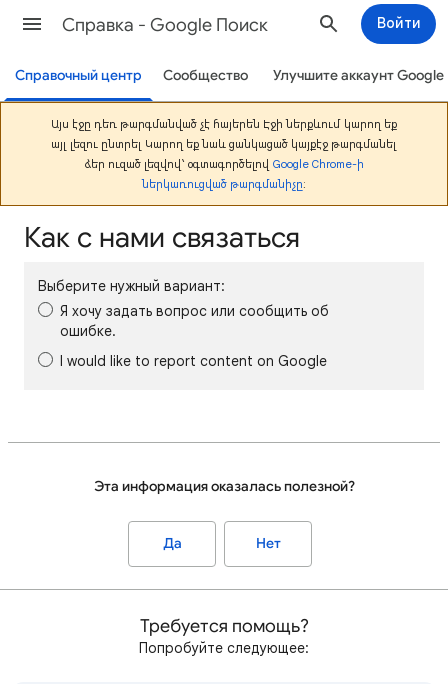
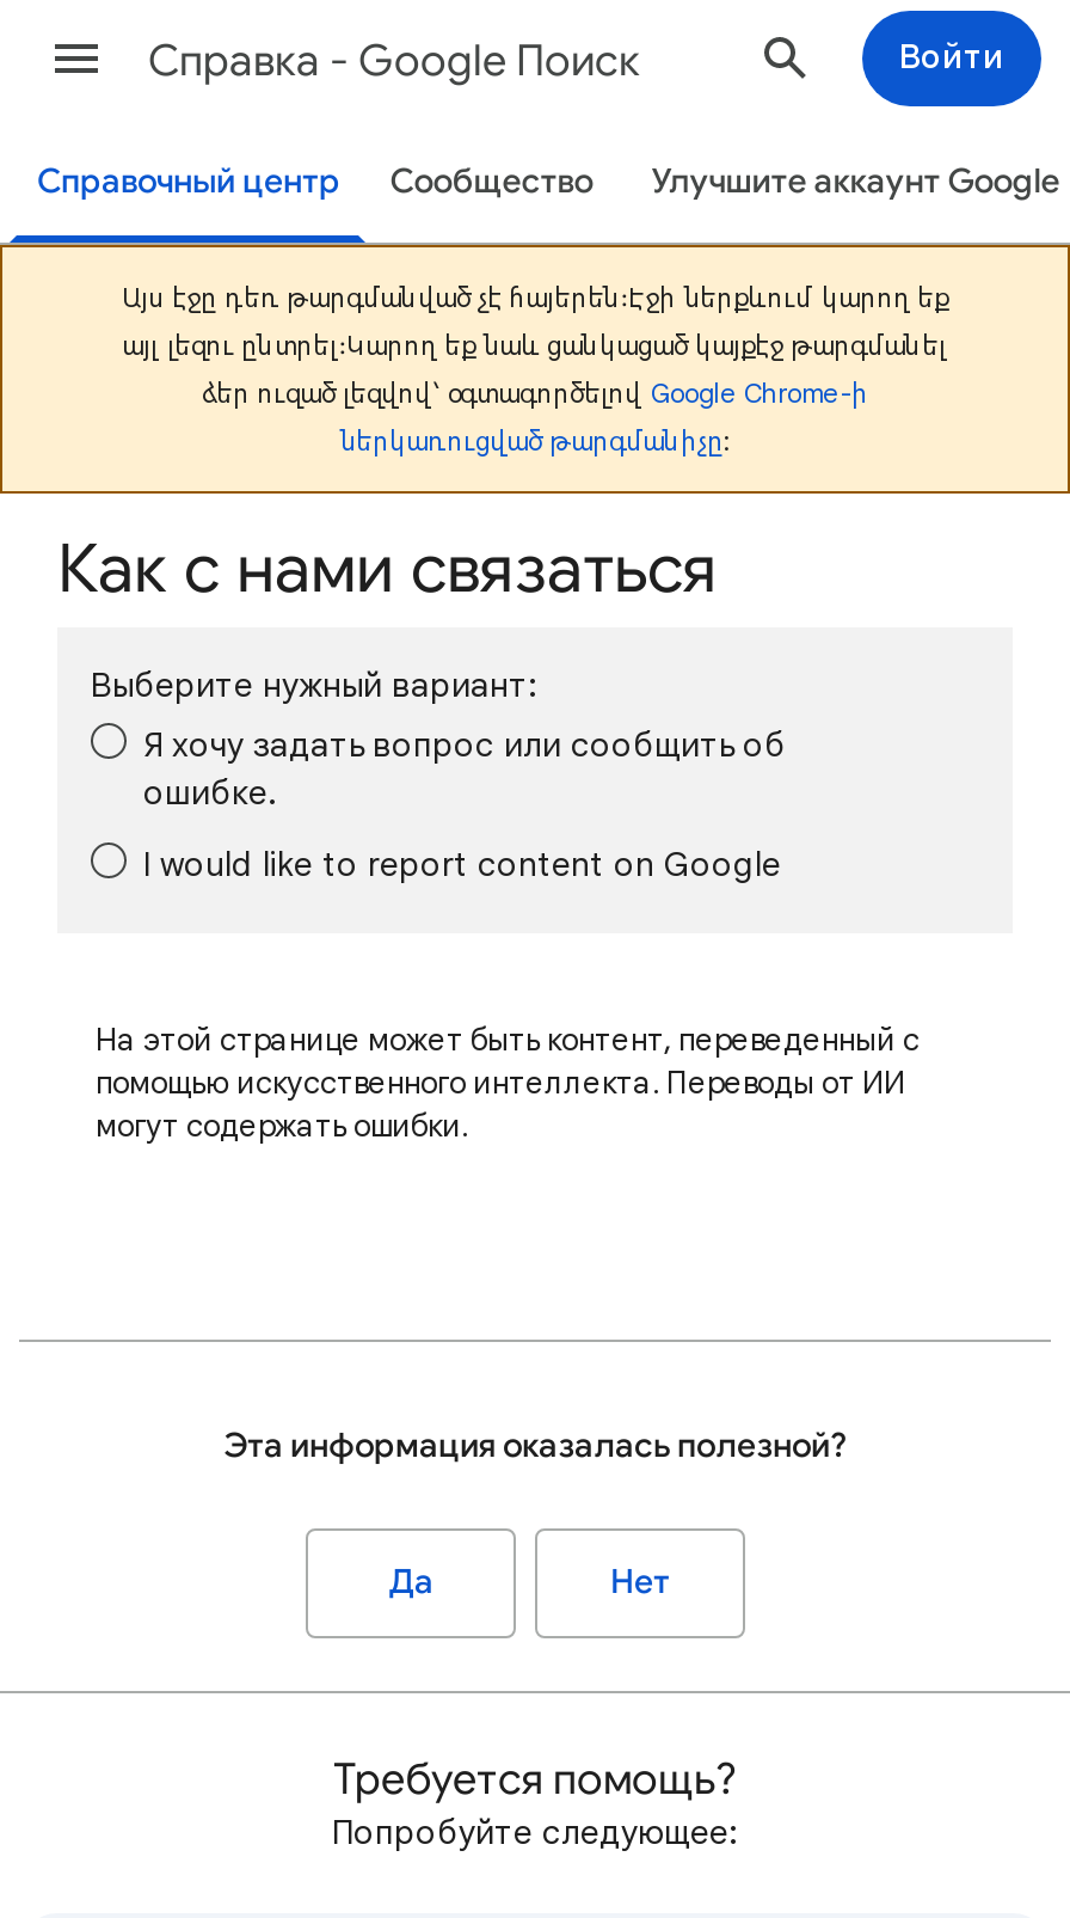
none -> [96,1019,920,1146] На этой странице может быть контент, переведенный с | помощью искусственного интеллекта. Переводы от ИИ | могут содержать ошибки.

